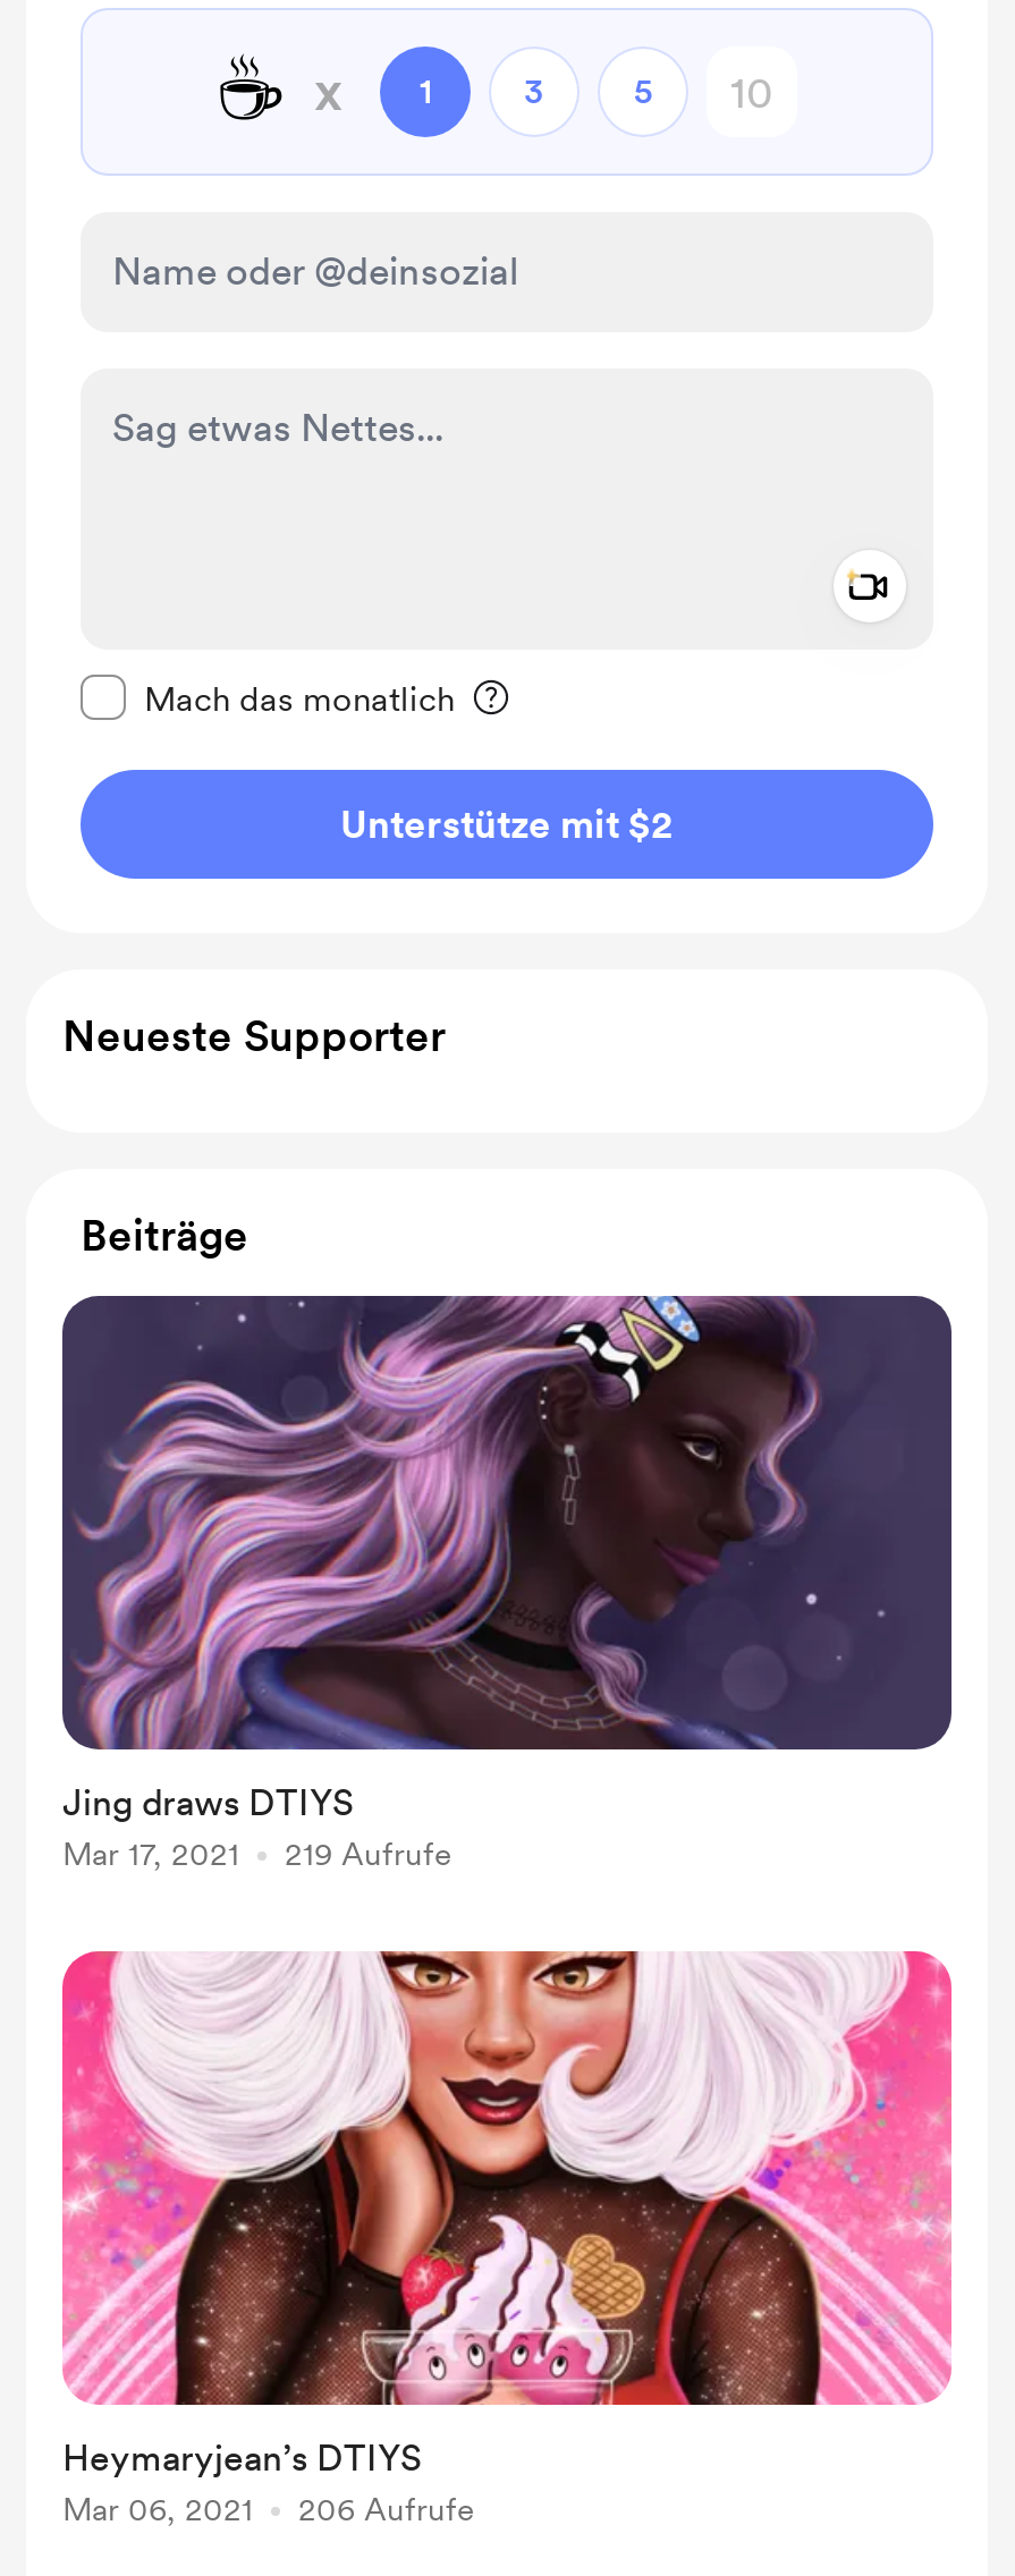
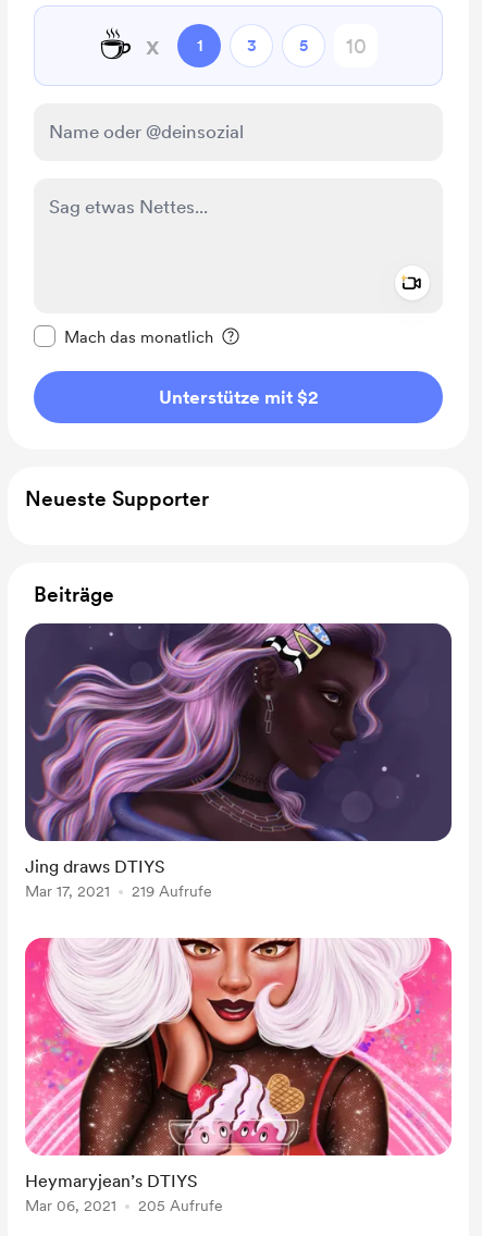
[62,2491,475,2527] Mar 06, 2021 206 Aufrufe -> [25,1197,223,1214] Mar 06, 2021 205 Aufrufe

